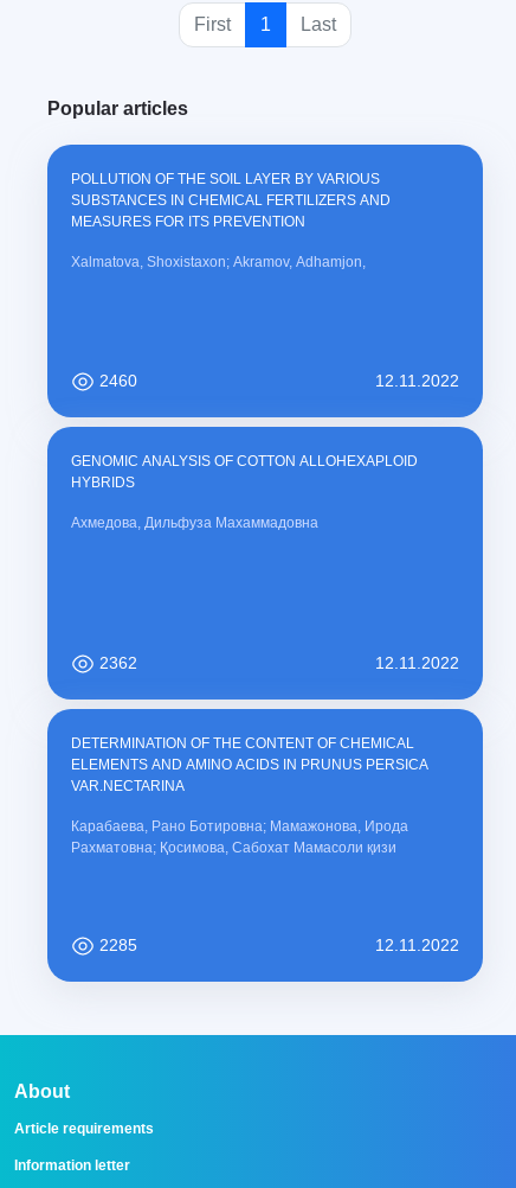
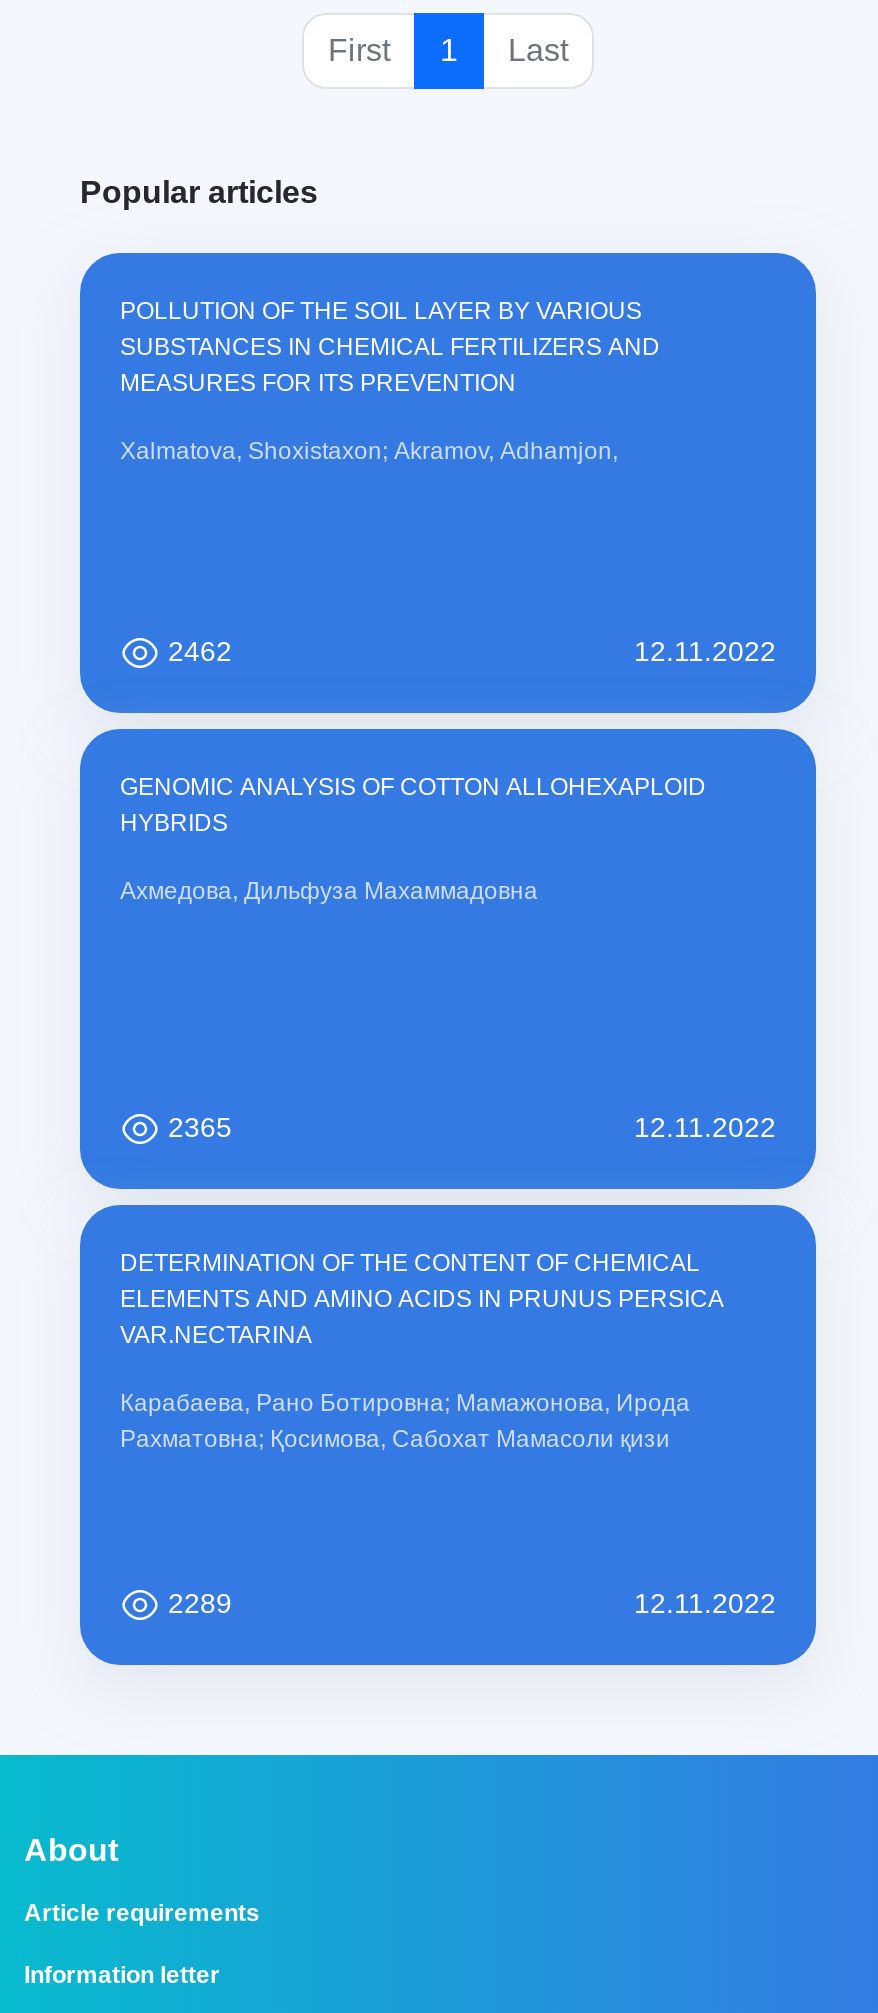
[99,372,137,391] 2460 -> [168,636,232,668] 2462
[99,654,137,673] 2362 -> [168,1112,232,1144] 2365
[99,936,137,955] 2285 -> [168,1588,232,1620] 2289

